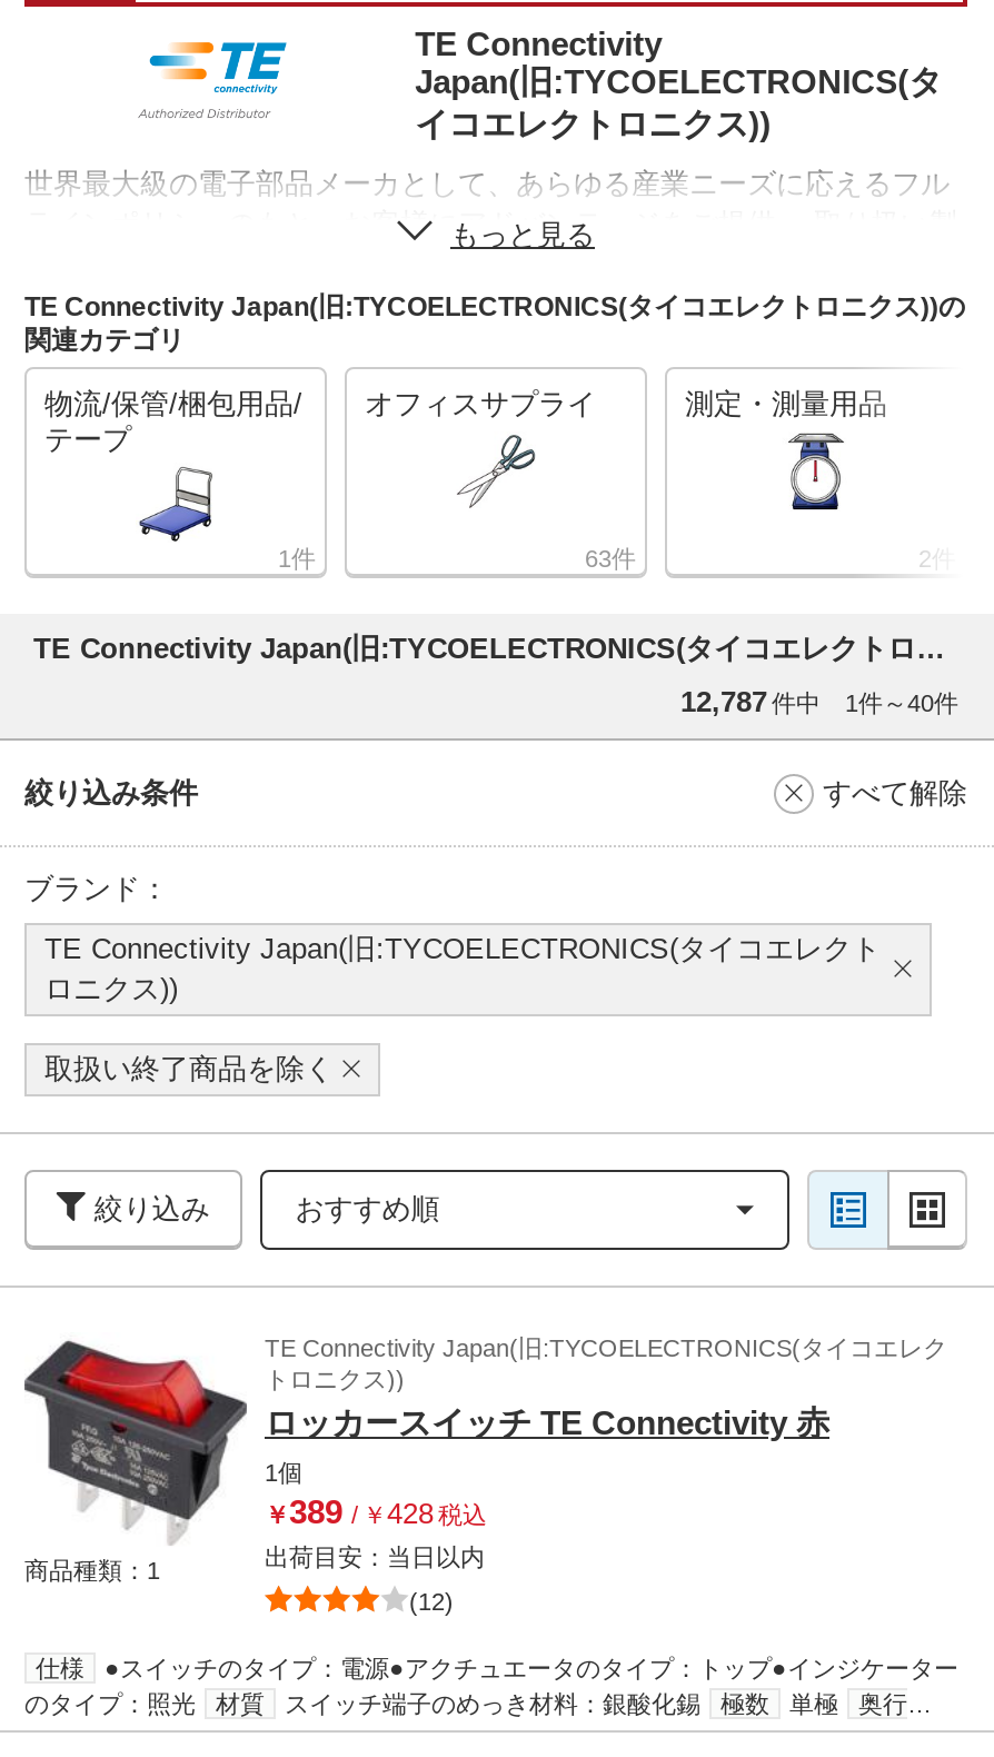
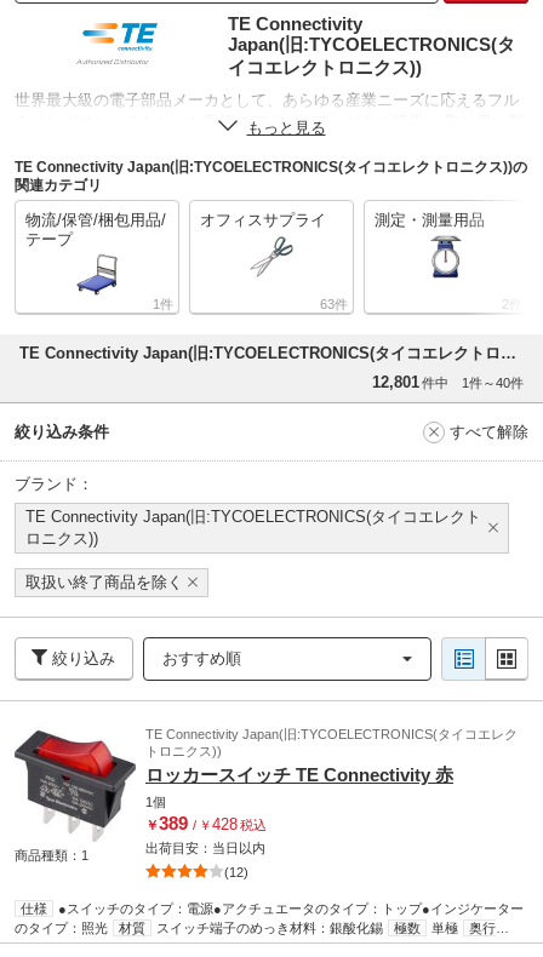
[680,685,958,718] 12,787 件中 1件～40件 -> [372,373,524,391] 12,801 件中 1件～40件

